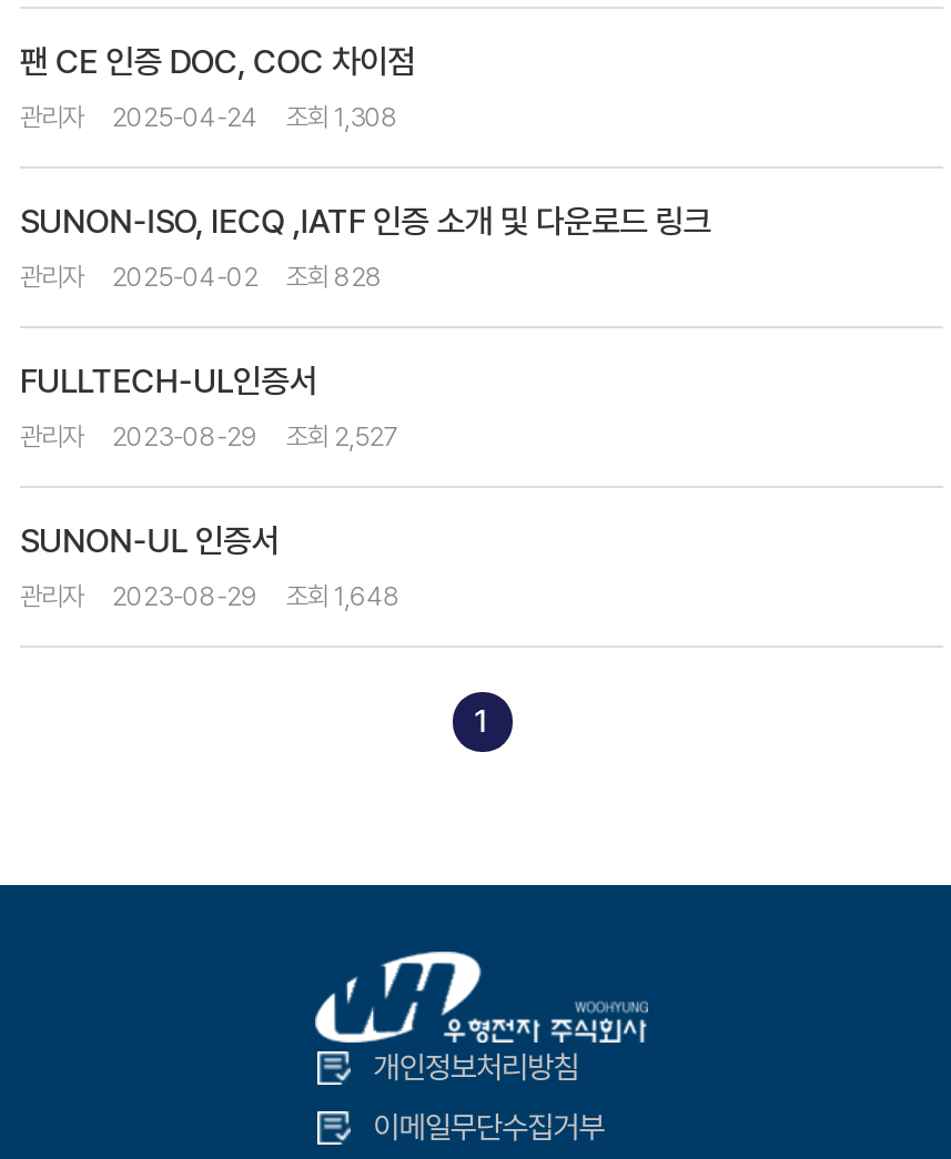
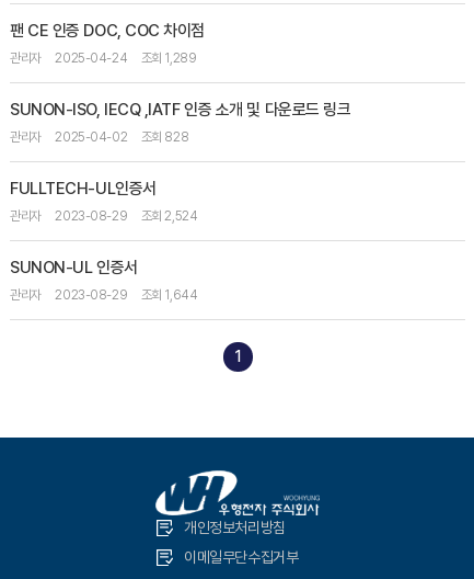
[20,102,398,133] 관리자 2025-04-24 조회 1,308 -> [10,50,196,66] 관리자 2025-04-24 조회 1,289
[20,421,398,453] 관리자 2023-08-29 조회 2,527 -> [10,208,197,224] 관리자 2023-08-29 조회 2,524
[20,581,400,612] 관리자 2023-08-29 조회 1,648 -> [10,287,197,303] 관리자 2023-08-29 조회 1,644

